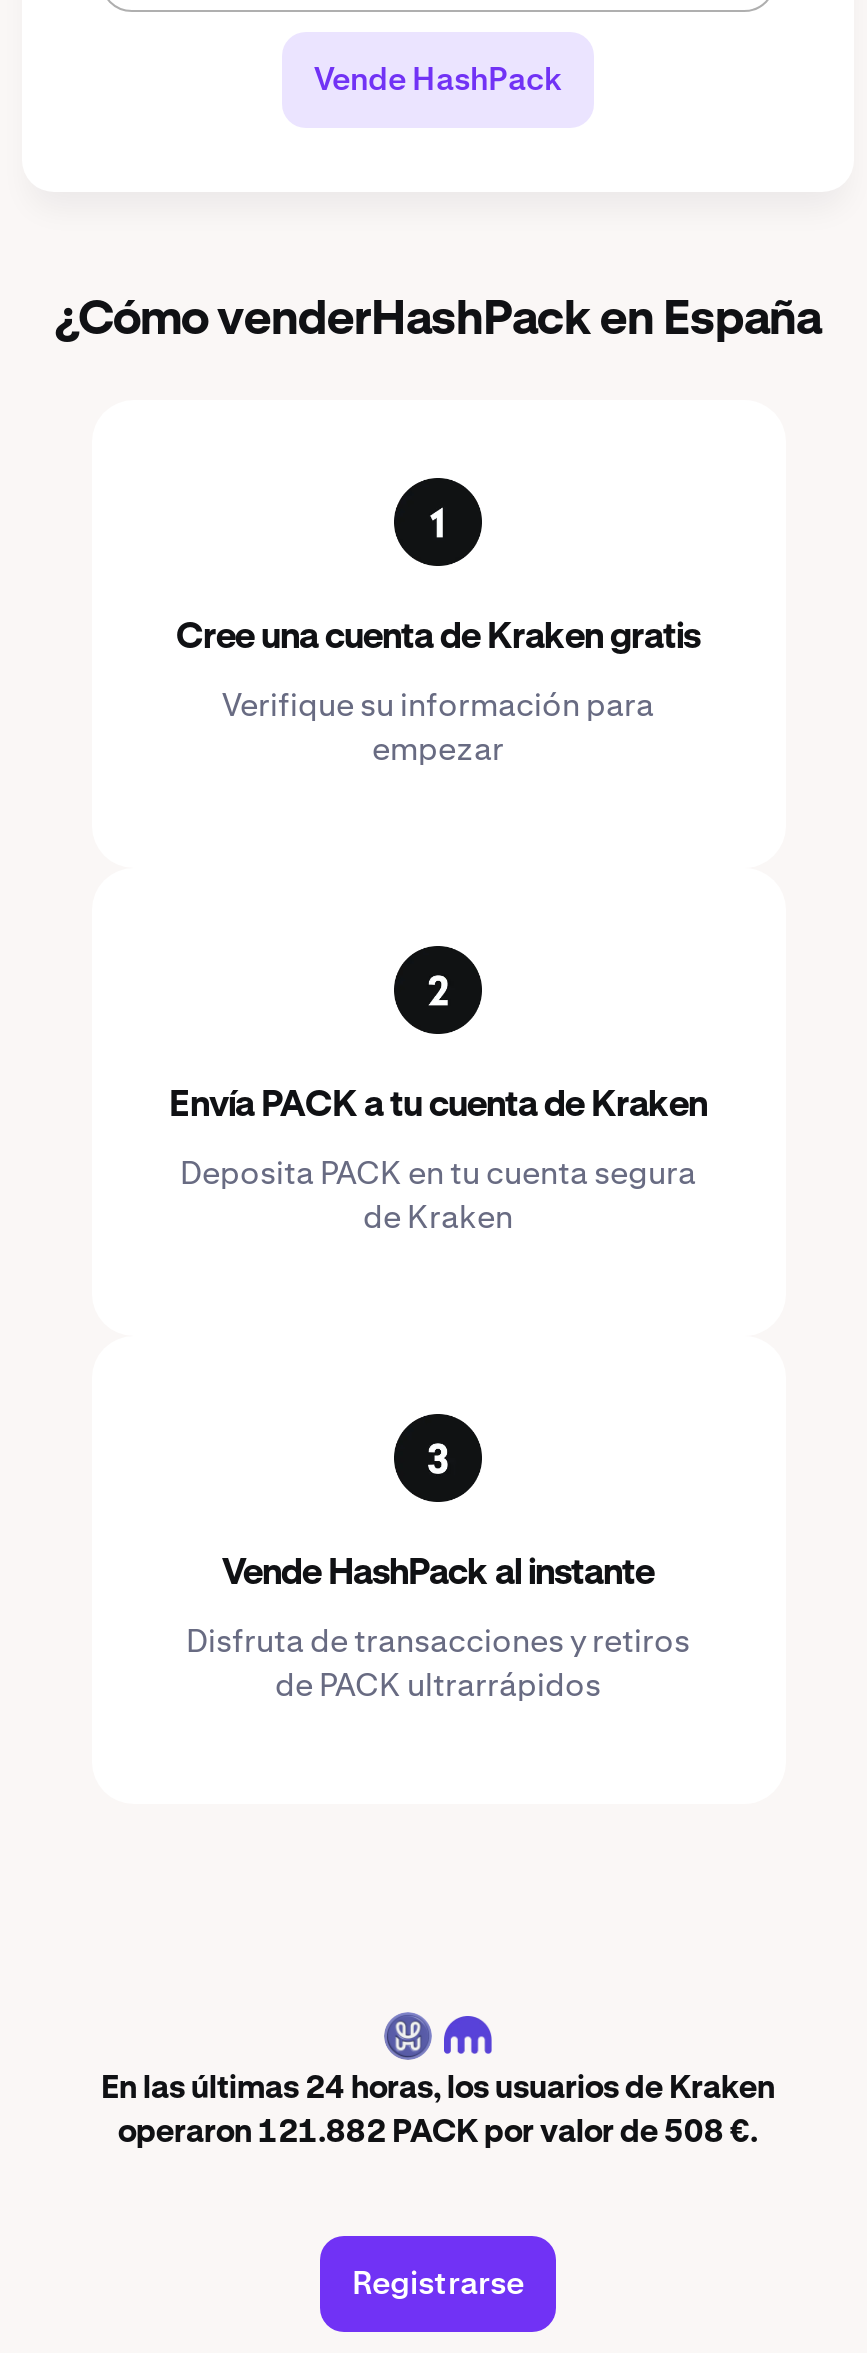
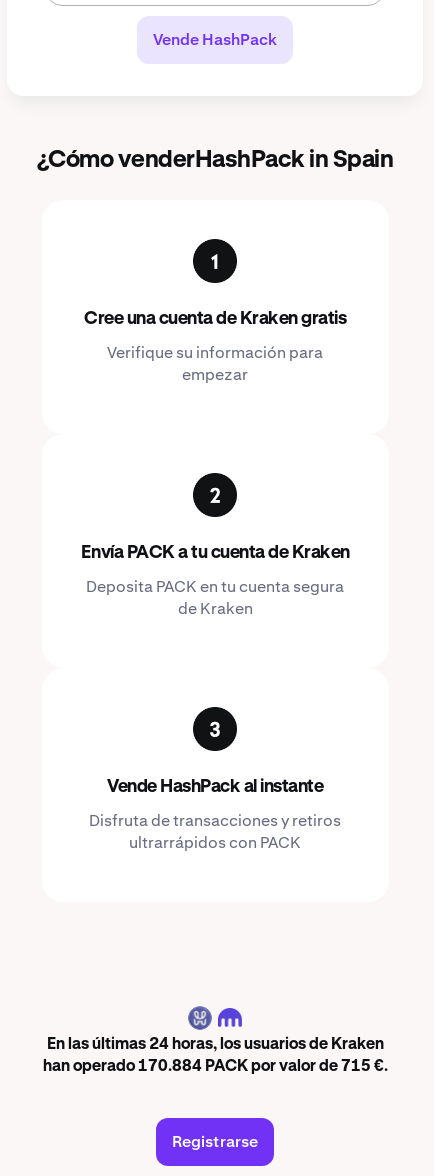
[55,296,821,344] ¿Cómo venderHashPack en España -> [37,148,393,172] ¿Cómo venderHashPack in Spain
[275,1664,601,1706] de PACK ultrarrápidos -> [129,832,301,853] ultrarrápidos con PACK
[118,2119,758,2151] operaron 121.882 PACK por valor de 508 €. -> [42,1059,387,1075] han operado 170.884 PACK por valor de 715 €.

